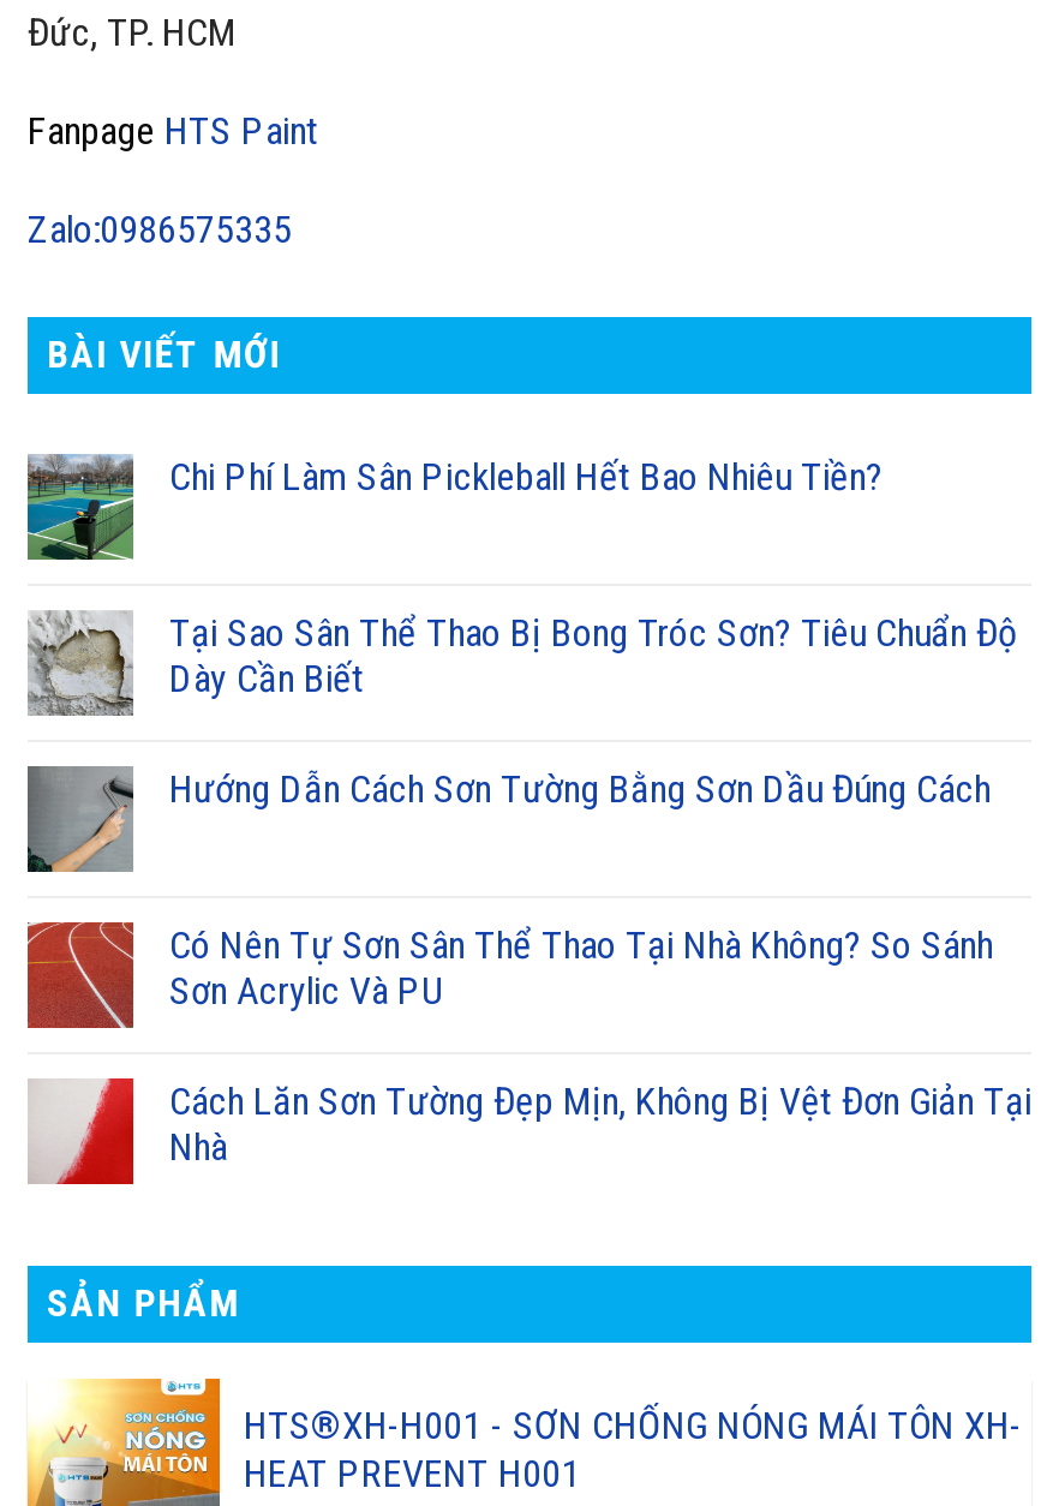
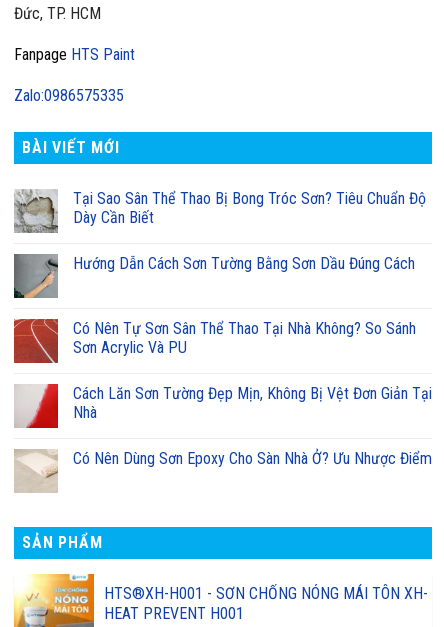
[28,453,883,560] [image] | Chi Phí Làm Sân Pickleball Hết Bao Nhiêu Tiền? -> none
moved [25,608,1031,1169] -> [13,188,432,421]: [image] | Tại Sao Sân Thể Thao Bị Bong Tróc Sơn? Tiêu Chuẩn Độ | Dày Cần Biết | Hướng Dẫn Cách Sơn Tường Bằng Sơn Dầu Đúng Cách | Có Nên Tự Sơn Sân Thể Thao Tại Nhà Không? So Sánh | Sơn Acrylic Và PU | Cách Lăn Sơn Tường Đẹp Mịn, Không Bị Vệt Đơn Giản Tại | Nhà
none -> [15,448,432,493] [image] | Có Nên Dùng Sơn Epoxy Cho Sàn Nhà Ở? Ưu Nhược Điểm

